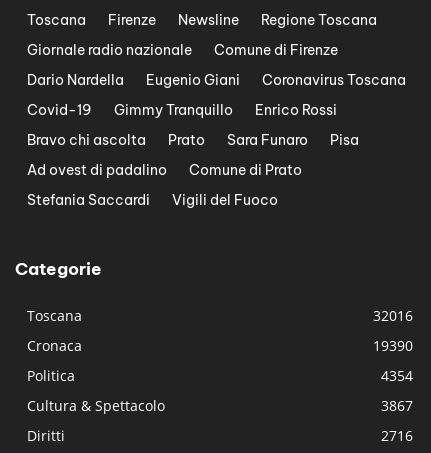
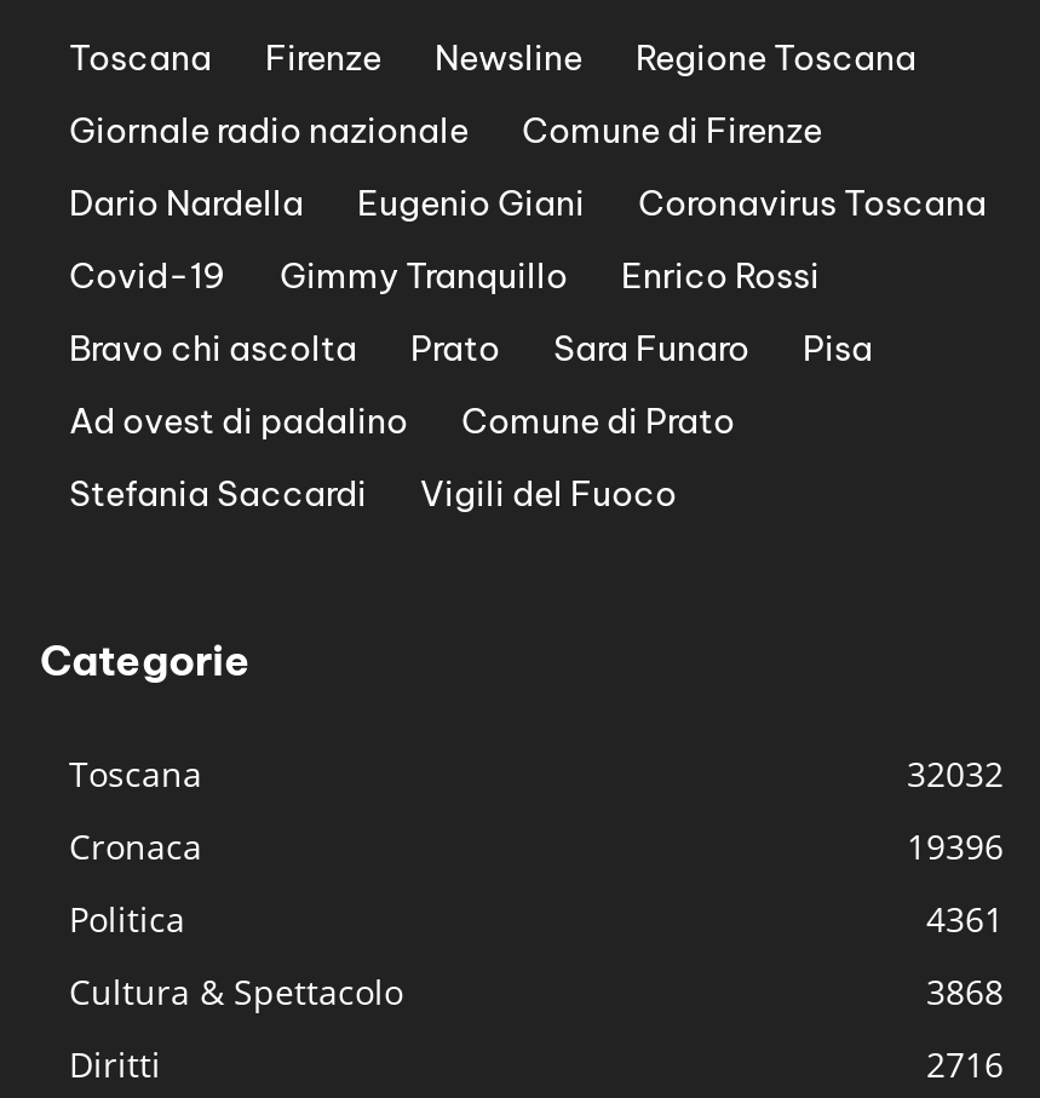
[373,306,413,325] 32016 -> [907,750,1004,796] 32032
[373,336,413,355] 19390 -> [907,822,1004,868] 19396
[381,366,413,385] 4354 -> [926,895,1004,941] 4361
[381,396,413,415] 3867 -> [926,967,1004,1014] 3868

